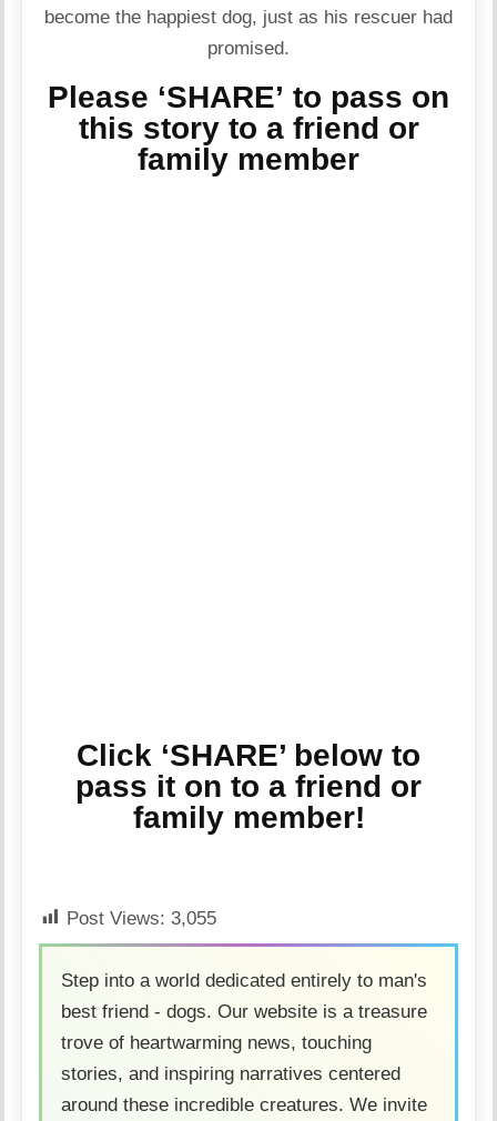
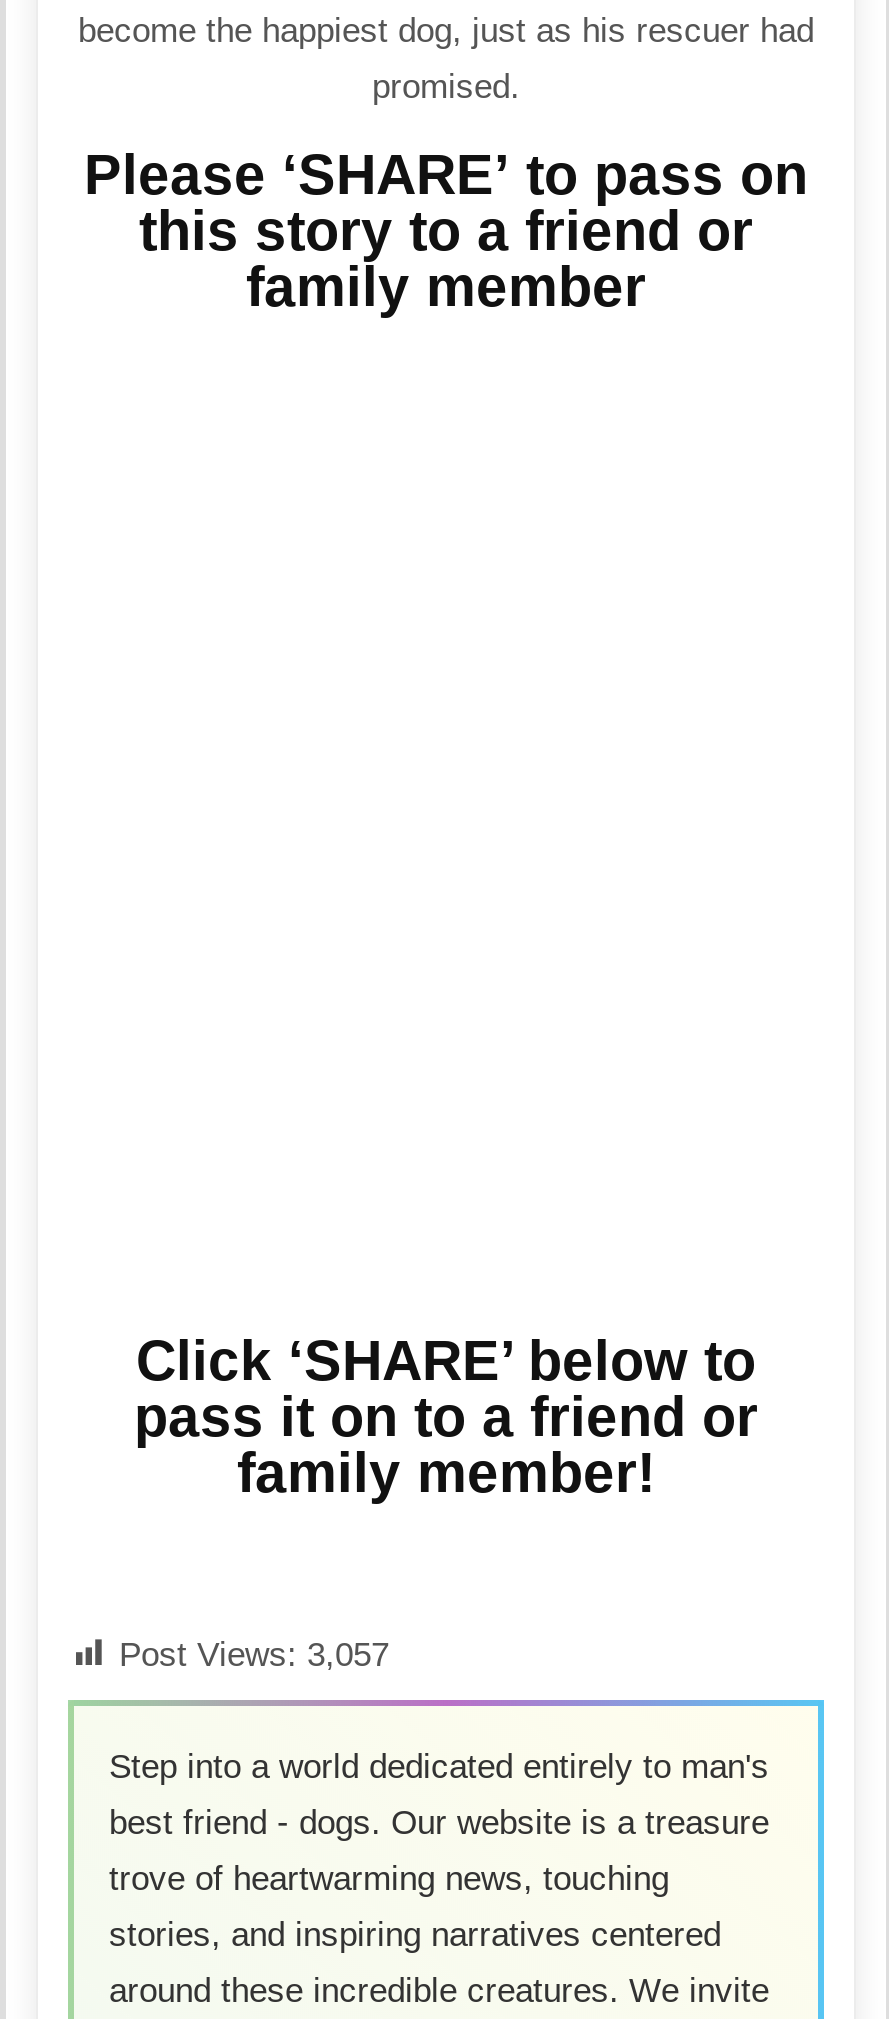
[67,908,217,929] Post Views: 3,055 -> [119,1636,389,1674] Post Views: 3,057

